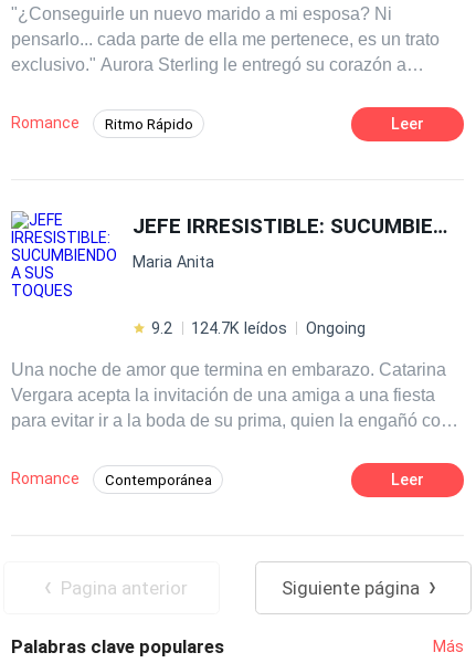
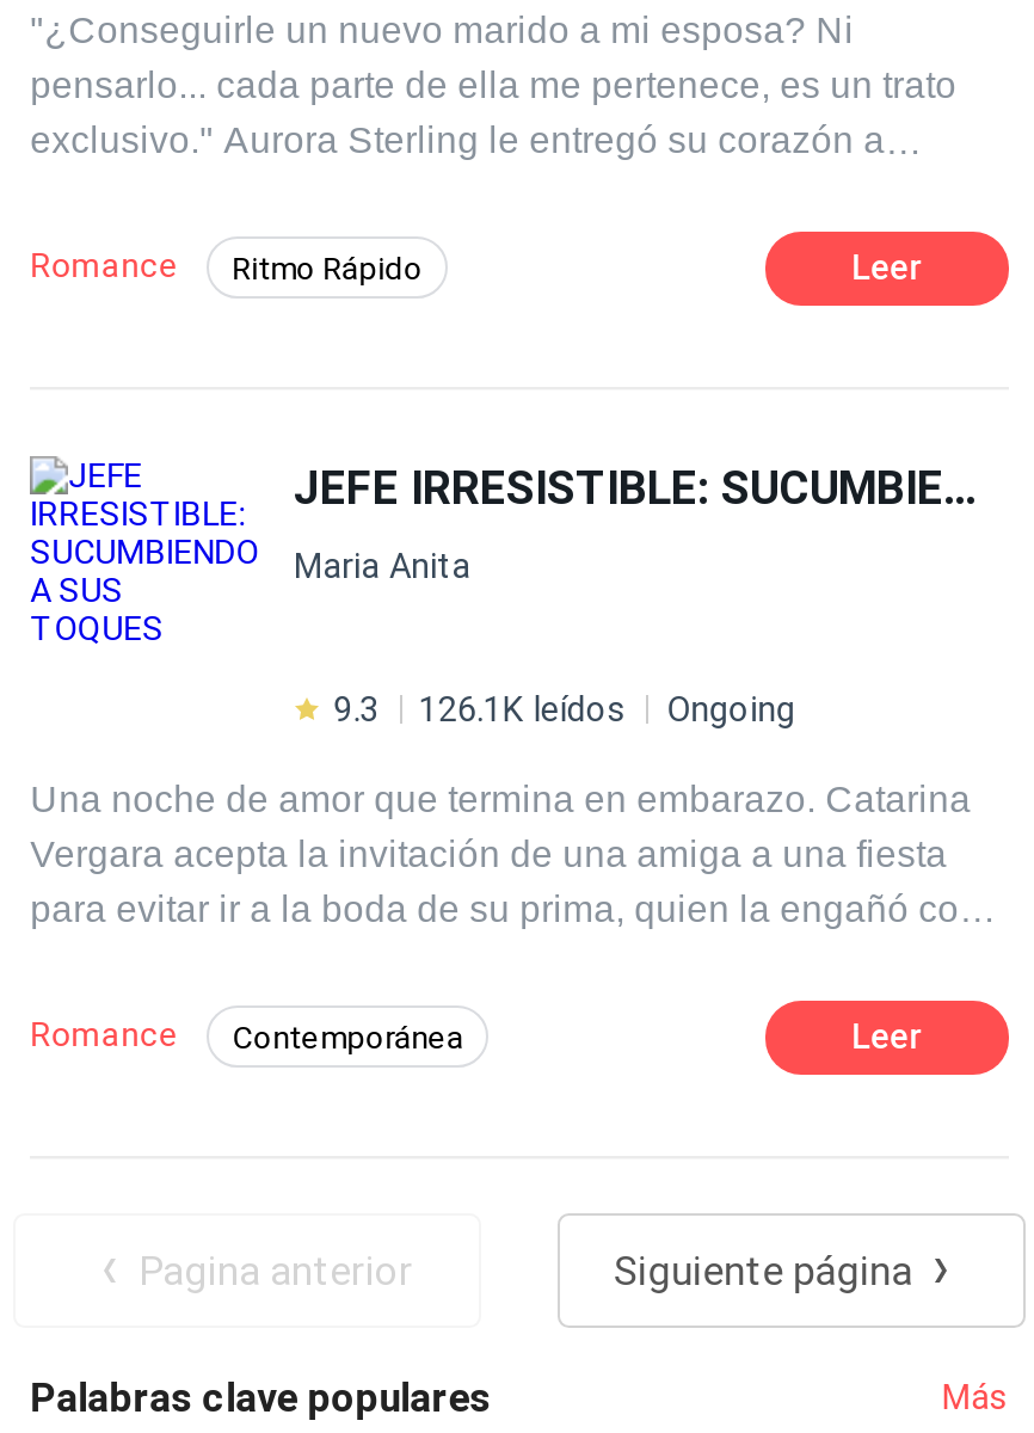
[152,319,173,337] 9.2 -> [334,690,379,729] 9.3
[191,319,287,337] 124.7K leídos -> [419,690,627,729] 126.1K leídos

